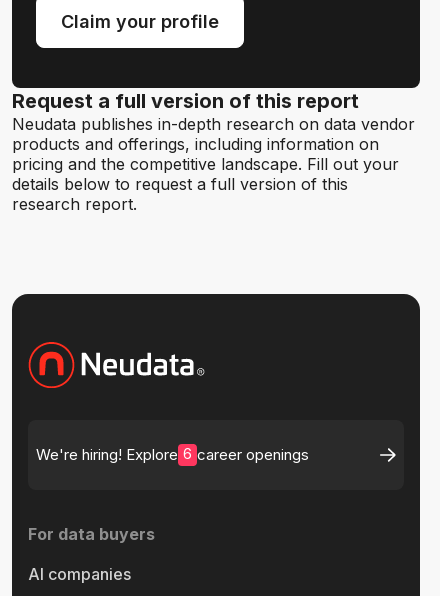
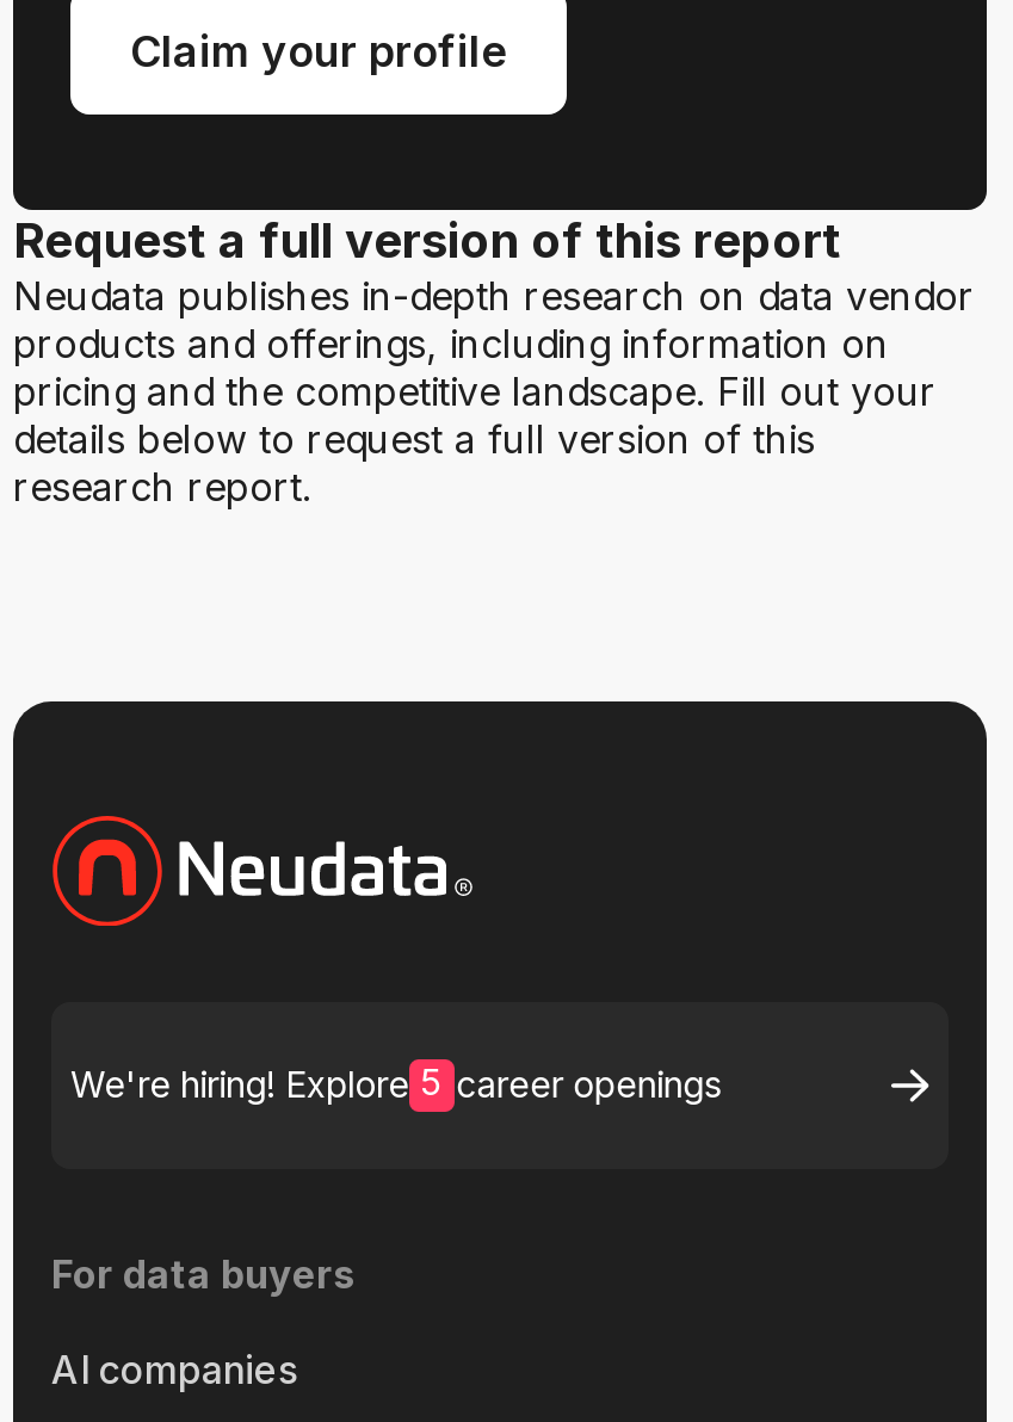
[36,444,309,464] We're hiring! Explore 6 career openings -> [70,1059,723,1106] We're hiring! Explore 5 career openings

